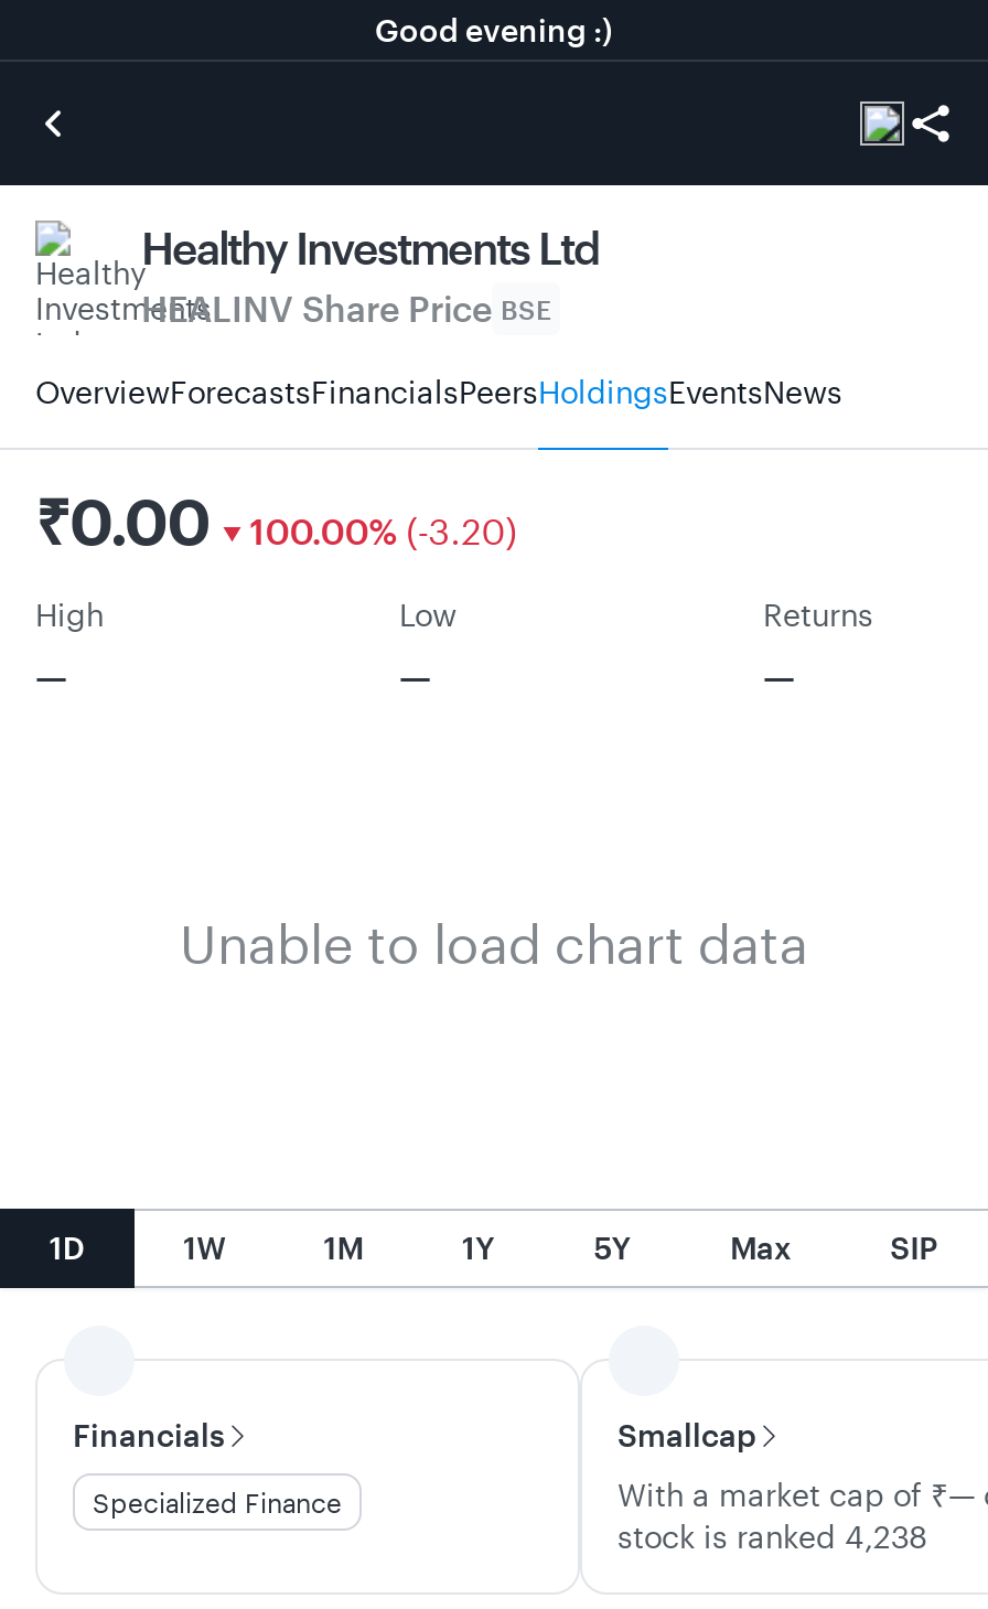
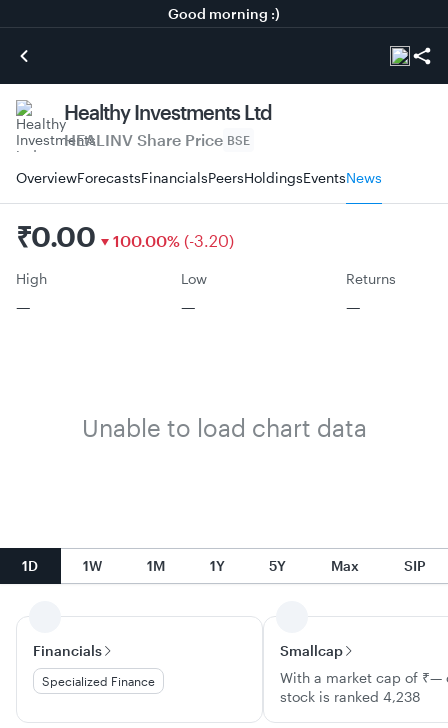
[375,10,613,47] Good evening :) -> [168,4,280,21] Good morning :)

